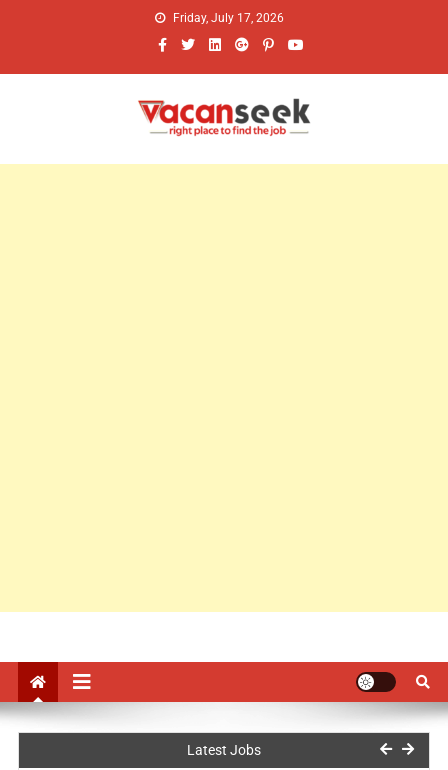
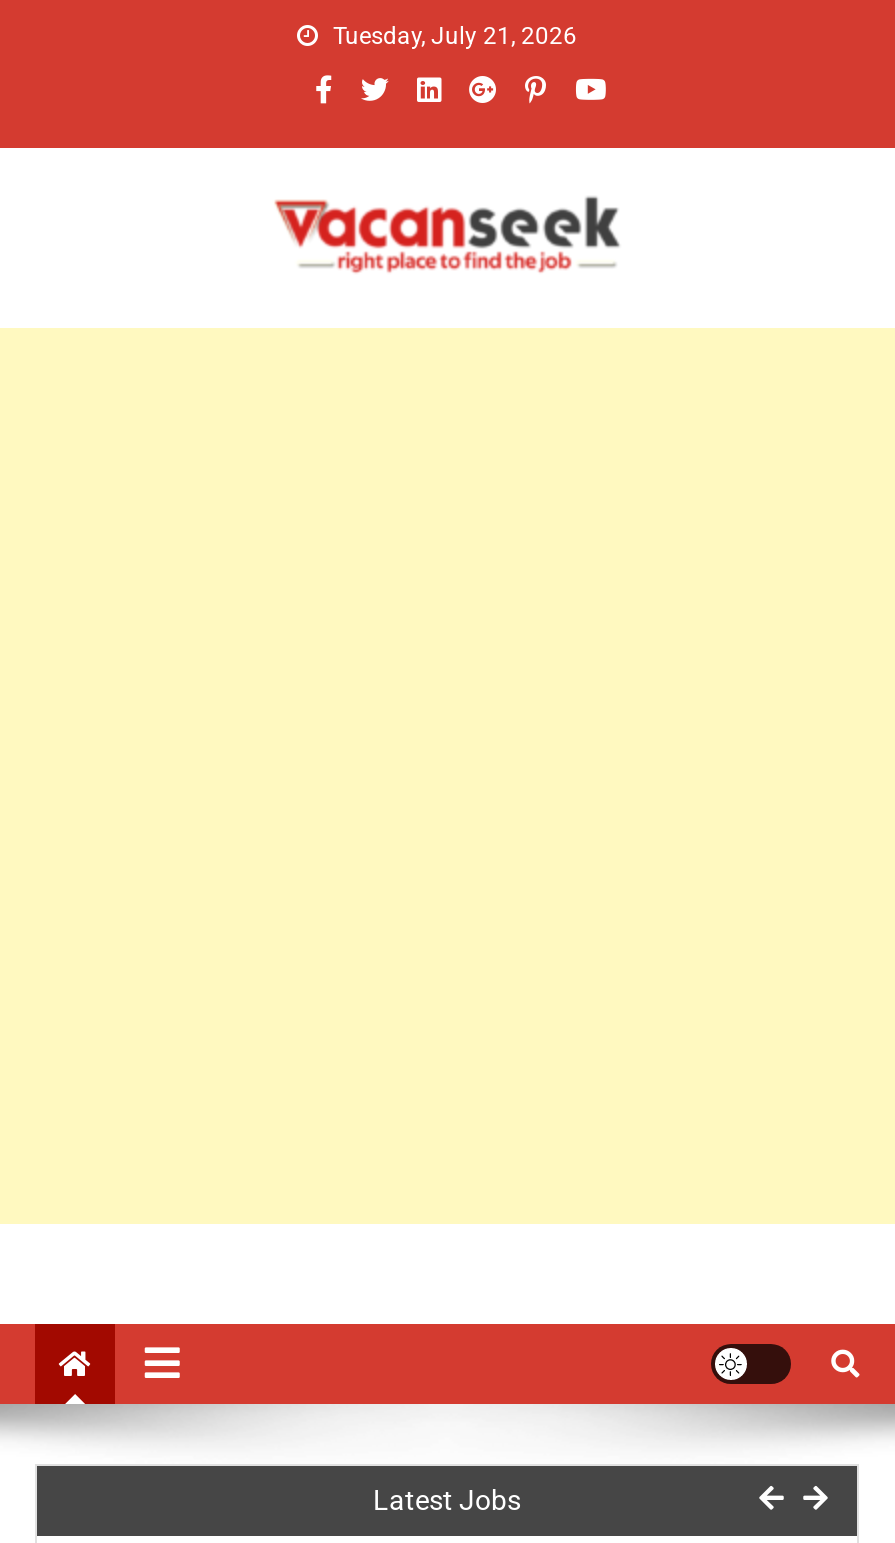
[172,11,283,25] Friday, July 17, 2026 -> [333,22,577,50] Tuesday, July 21, 2026

